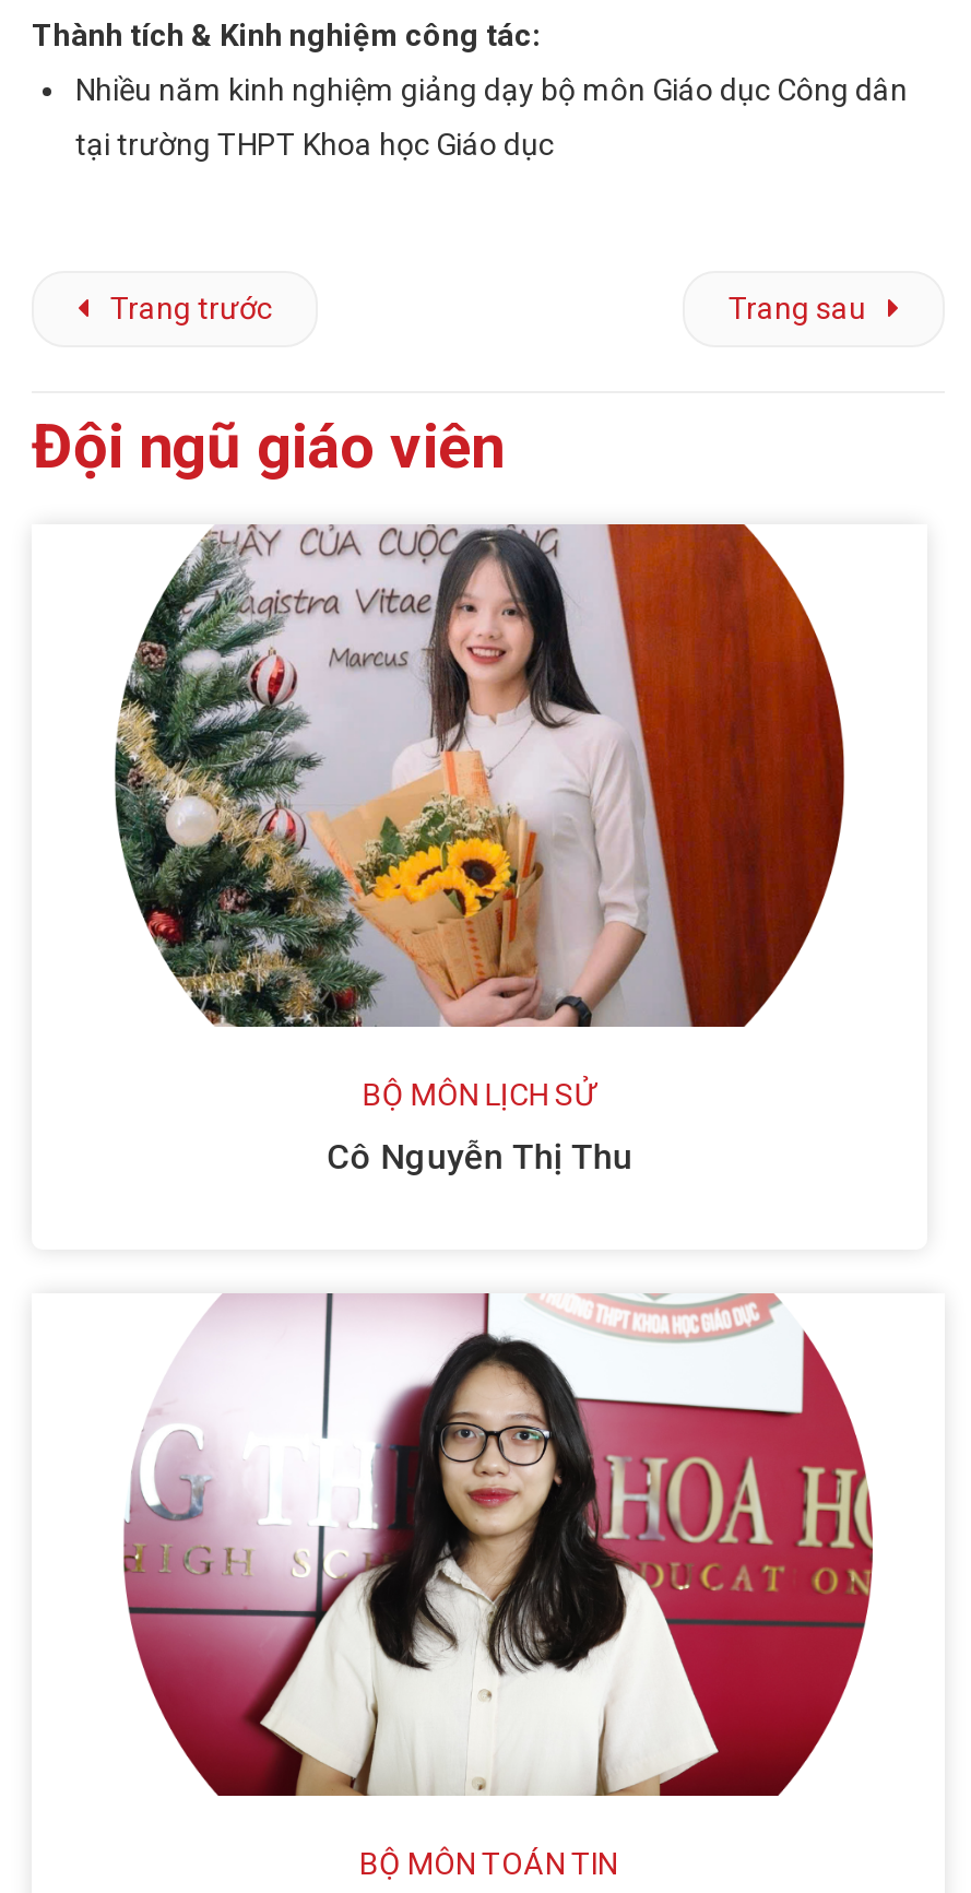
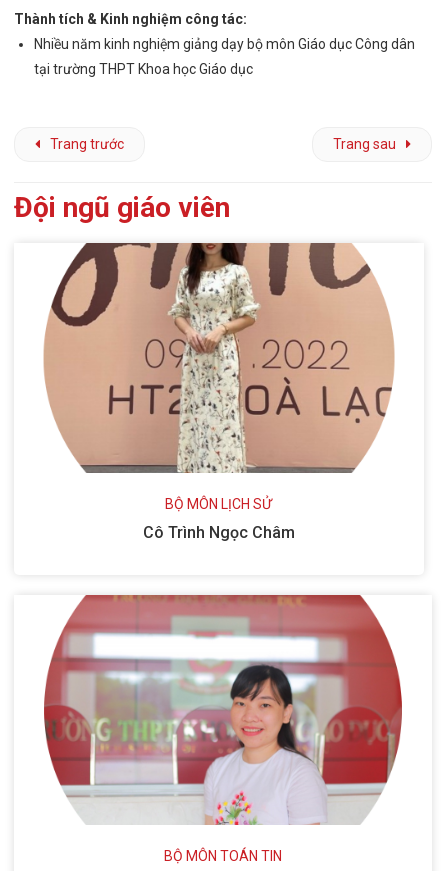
[97,524,862,1029] [image] -> [43,242,395,474] [image]
[326,1136,632,1178] Cô Nguyễn Thị Thu -> [143,523,295,542] Cô Trình Ngọc Châm
[97,1293,879,1798] [image] -> [43,594,403,826] [image]

